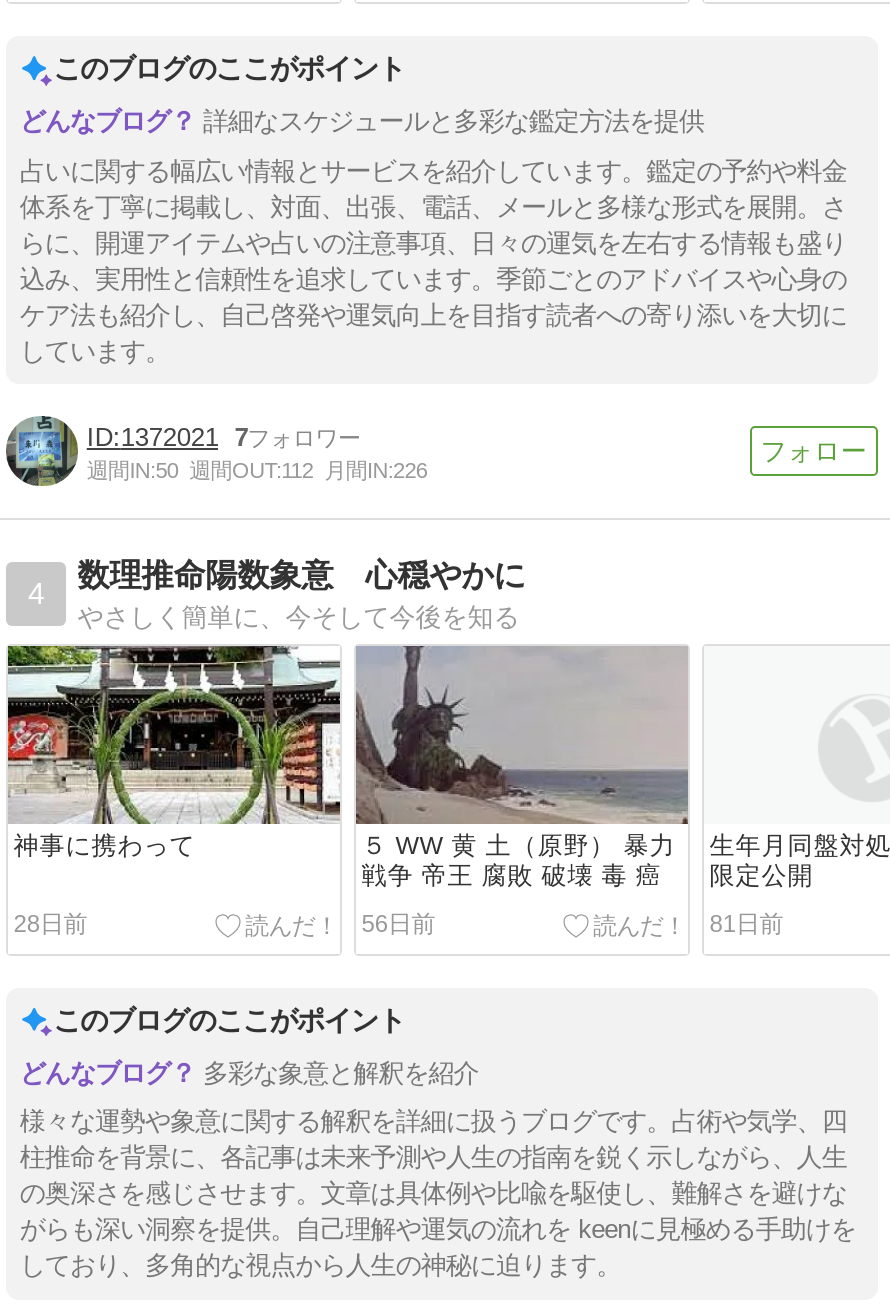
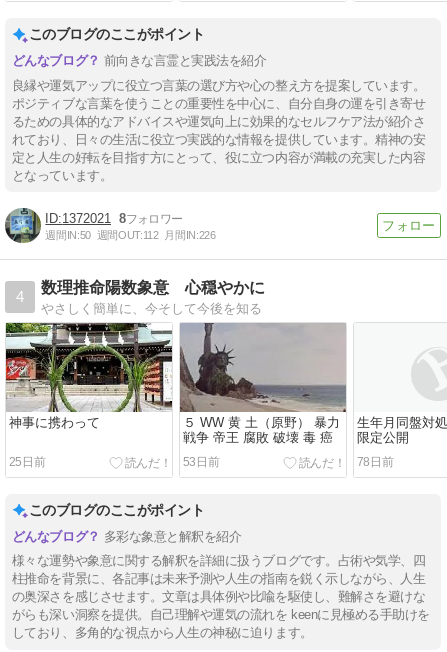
[203,106,704,136] 詳細なスケジュールと多彩な鑑定方法を提供 -> [103,53,266,68] 前向きな言霊と実践法を紹介
[20,155,847,365] 占いに関する幅広い情報とサービスを紹介しています。鑑定の予約や料金 | 体系を丁寧に掲載し、対面、出張、電話、メールと多様な形式を展開。さ | らに、開運アイテムや占いの注意事項、日々の運気を左右する情報も盛り | 込み、実用性と信頼性を追求しています。季節ごとのアドバイスや心身の | ケア法も紹介し、自己啓発や運気向上を目指す読者への寄り添いを大切に | しています。 -> [12,77,425,182] 良縁や運気アップに役立つ言葉の選び方や心の整え方を提案しています。 | ポジティブな言葉を使うことの重要性を中心に、自分自身の運を引き寄せ | るための具体的なアドバイスや運気向上に効果的なセルフケア法が紹介さ | れており、日々の生活に役立つ実践的な情報を提供しています。精神の安 | 定と人生の好転を目指す方にとって、役に立つ内容が満載の充実した内容 | となっています。
[121,422,247,452] 1372021 7 -> [62,211,126,226] 1372021 8
[14,909,87,937] 28日前 -> [9,455,45,469] 25日前
[362,909,435,937] 56日前 -> [183,455,219,469] 53日前
[710,909,783,937] 81日前 -> [357,455,393,469] 78日前

